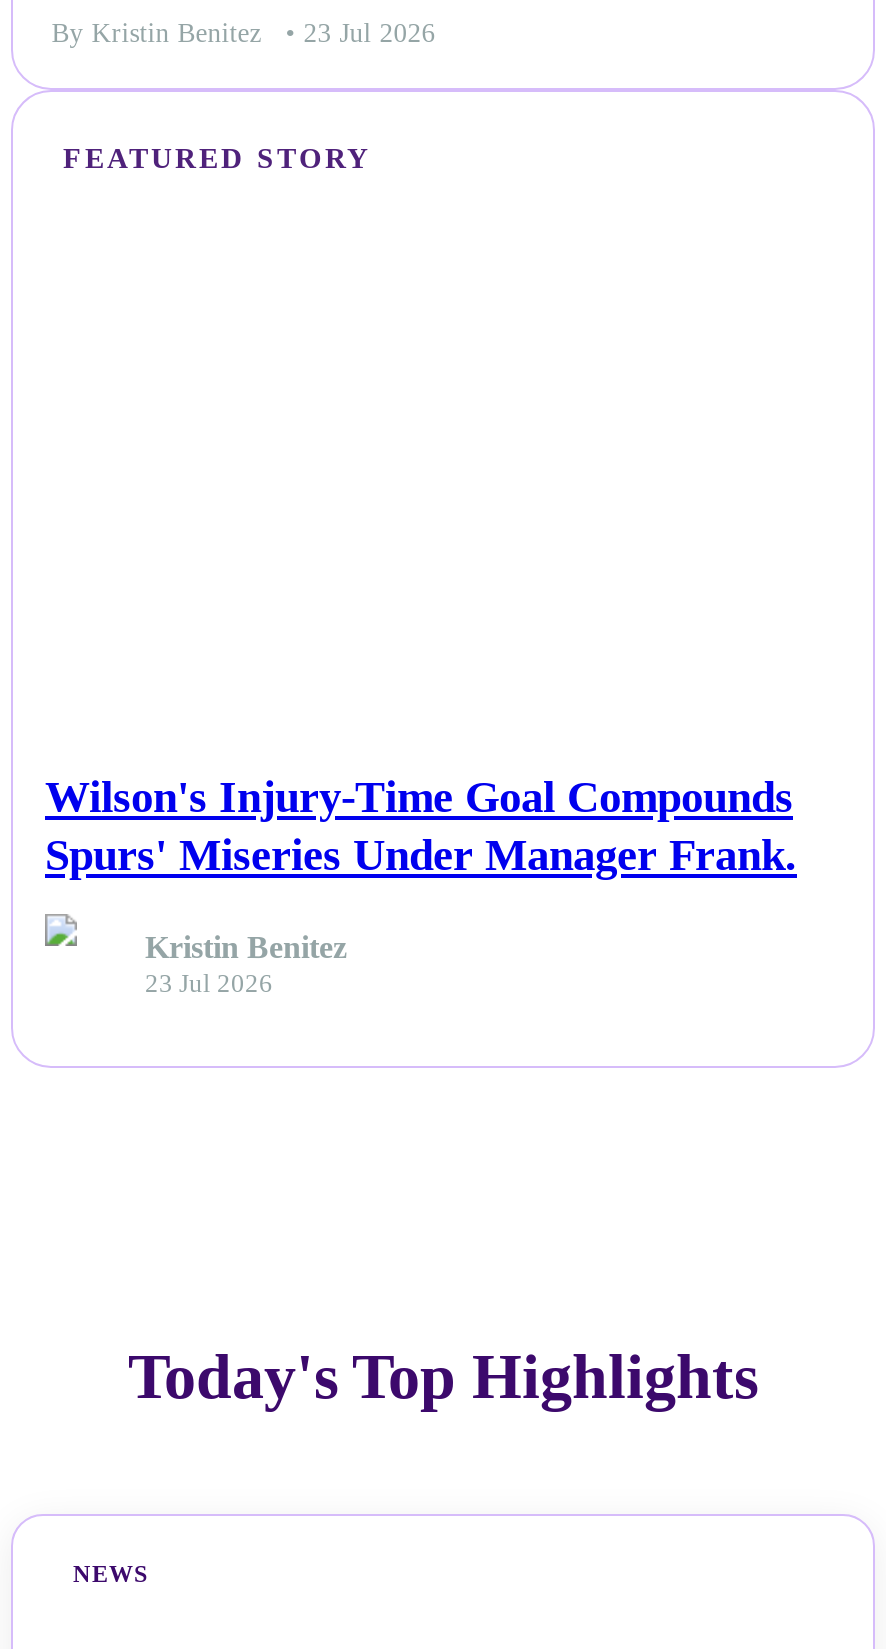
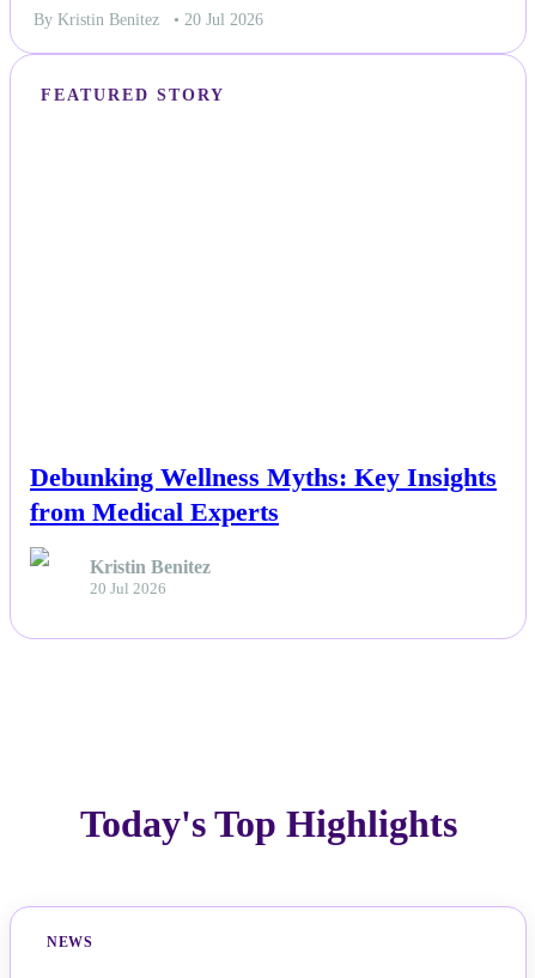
[51,18,435,48] By Kristin Benitez • 23 Jul 2026 -> [34,11,264,28] By Kristin Benitez • 20 Jul 2026
[45,772,797,880] Wilson's Injury-Time Goal Compounds | Spurs' Miseries Under Manager Frank. -> [30,462,497,527] Debunking Wellness Myths: Key Insights | from Medical Experts
[145,971,273,999] 23 Jul 2026 -> [90,581,166,598] 20 Jul 2026

